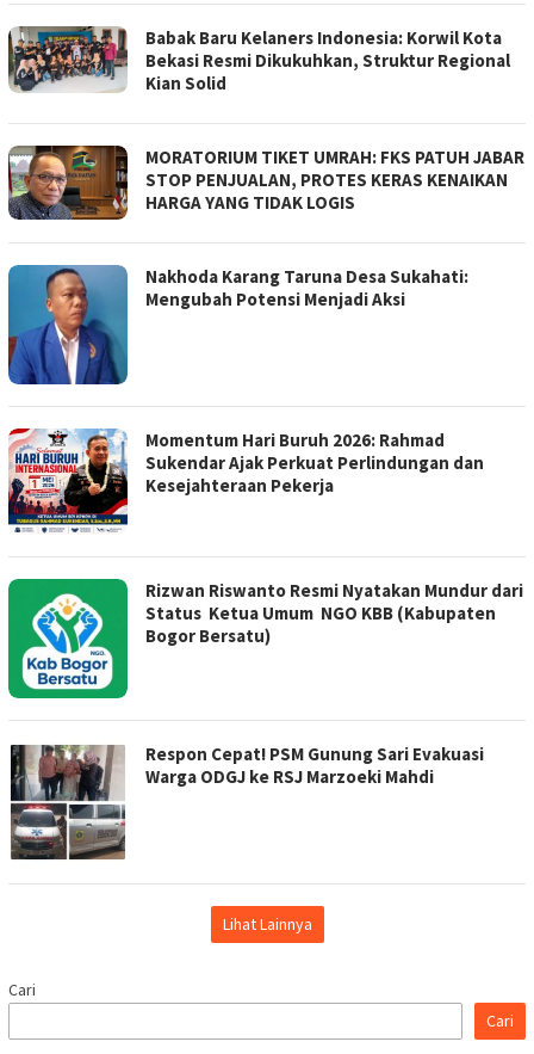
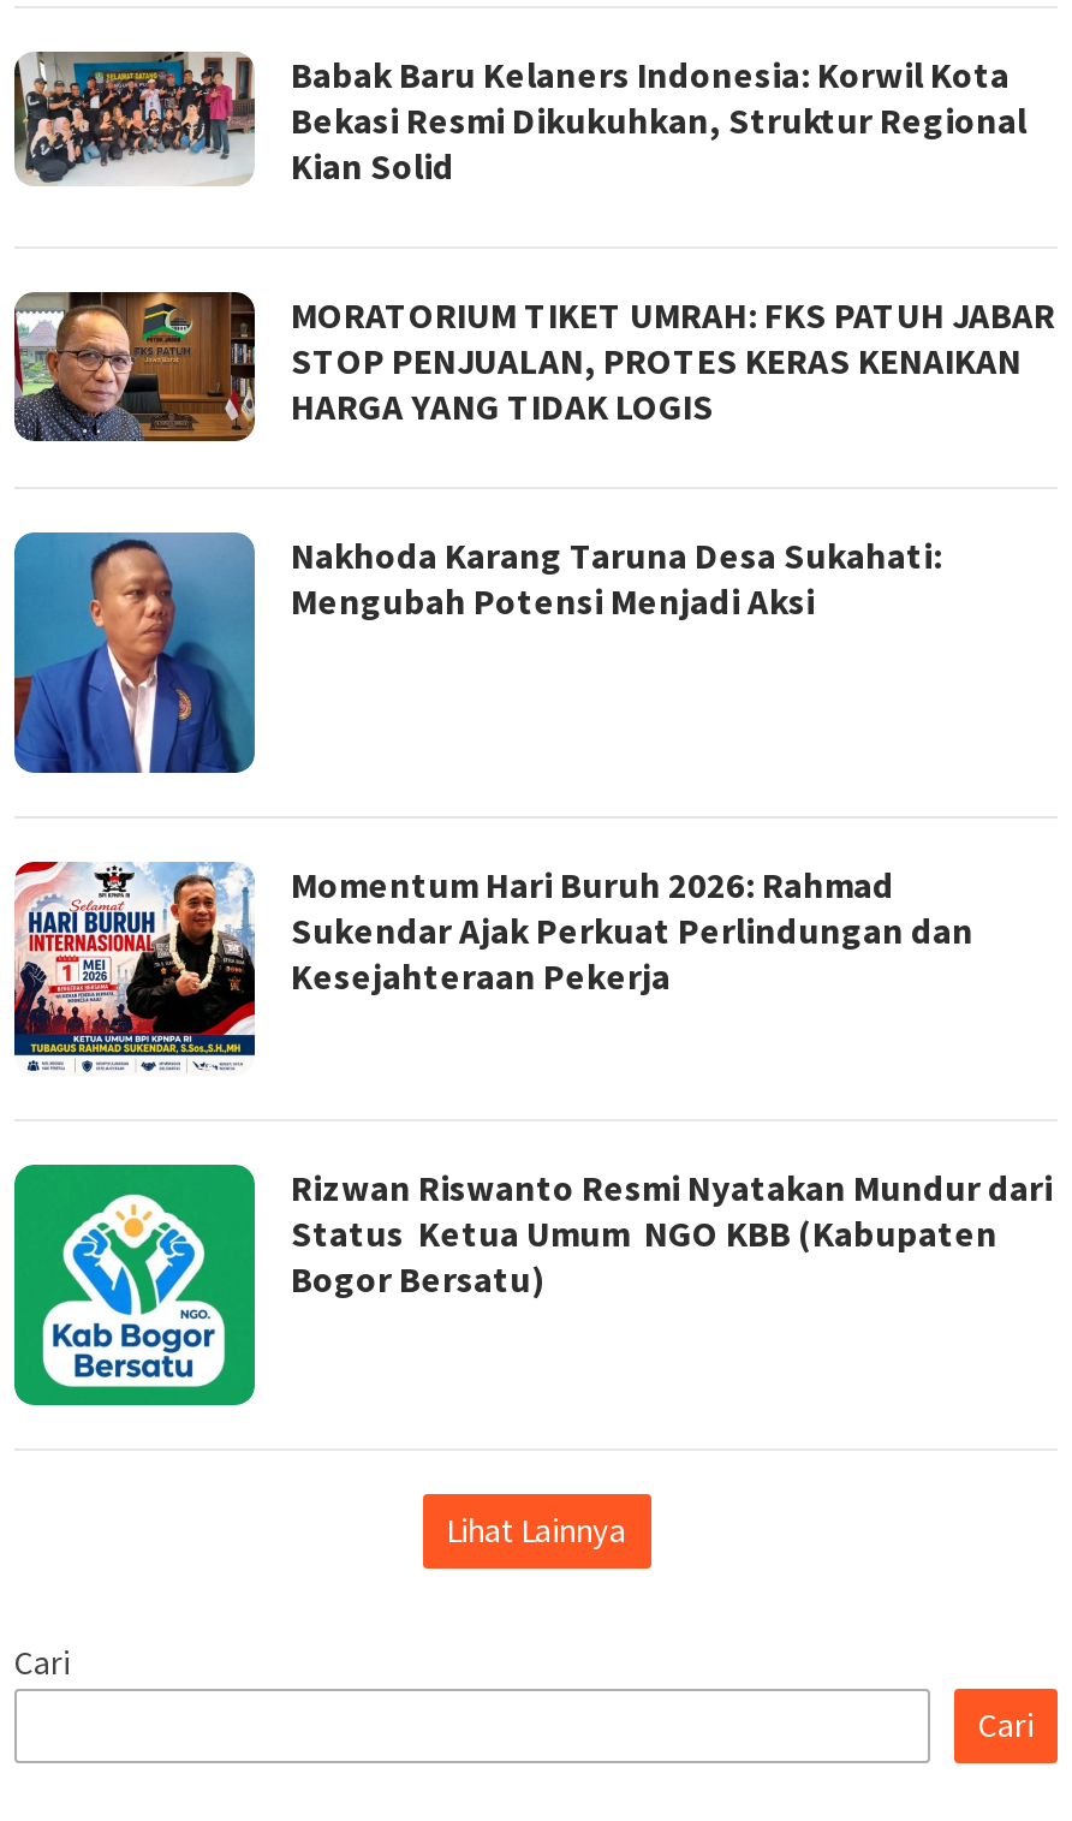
[10,742,484,861] [image] | Respon Cepat! PSM Gunung Sari Evakuasi | Warga ODGJ ke RSJ Marzoeki Mahdi -> none

